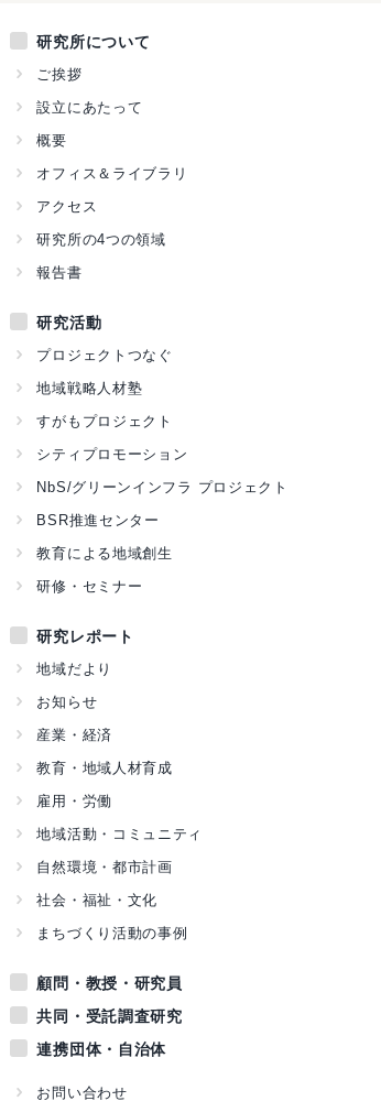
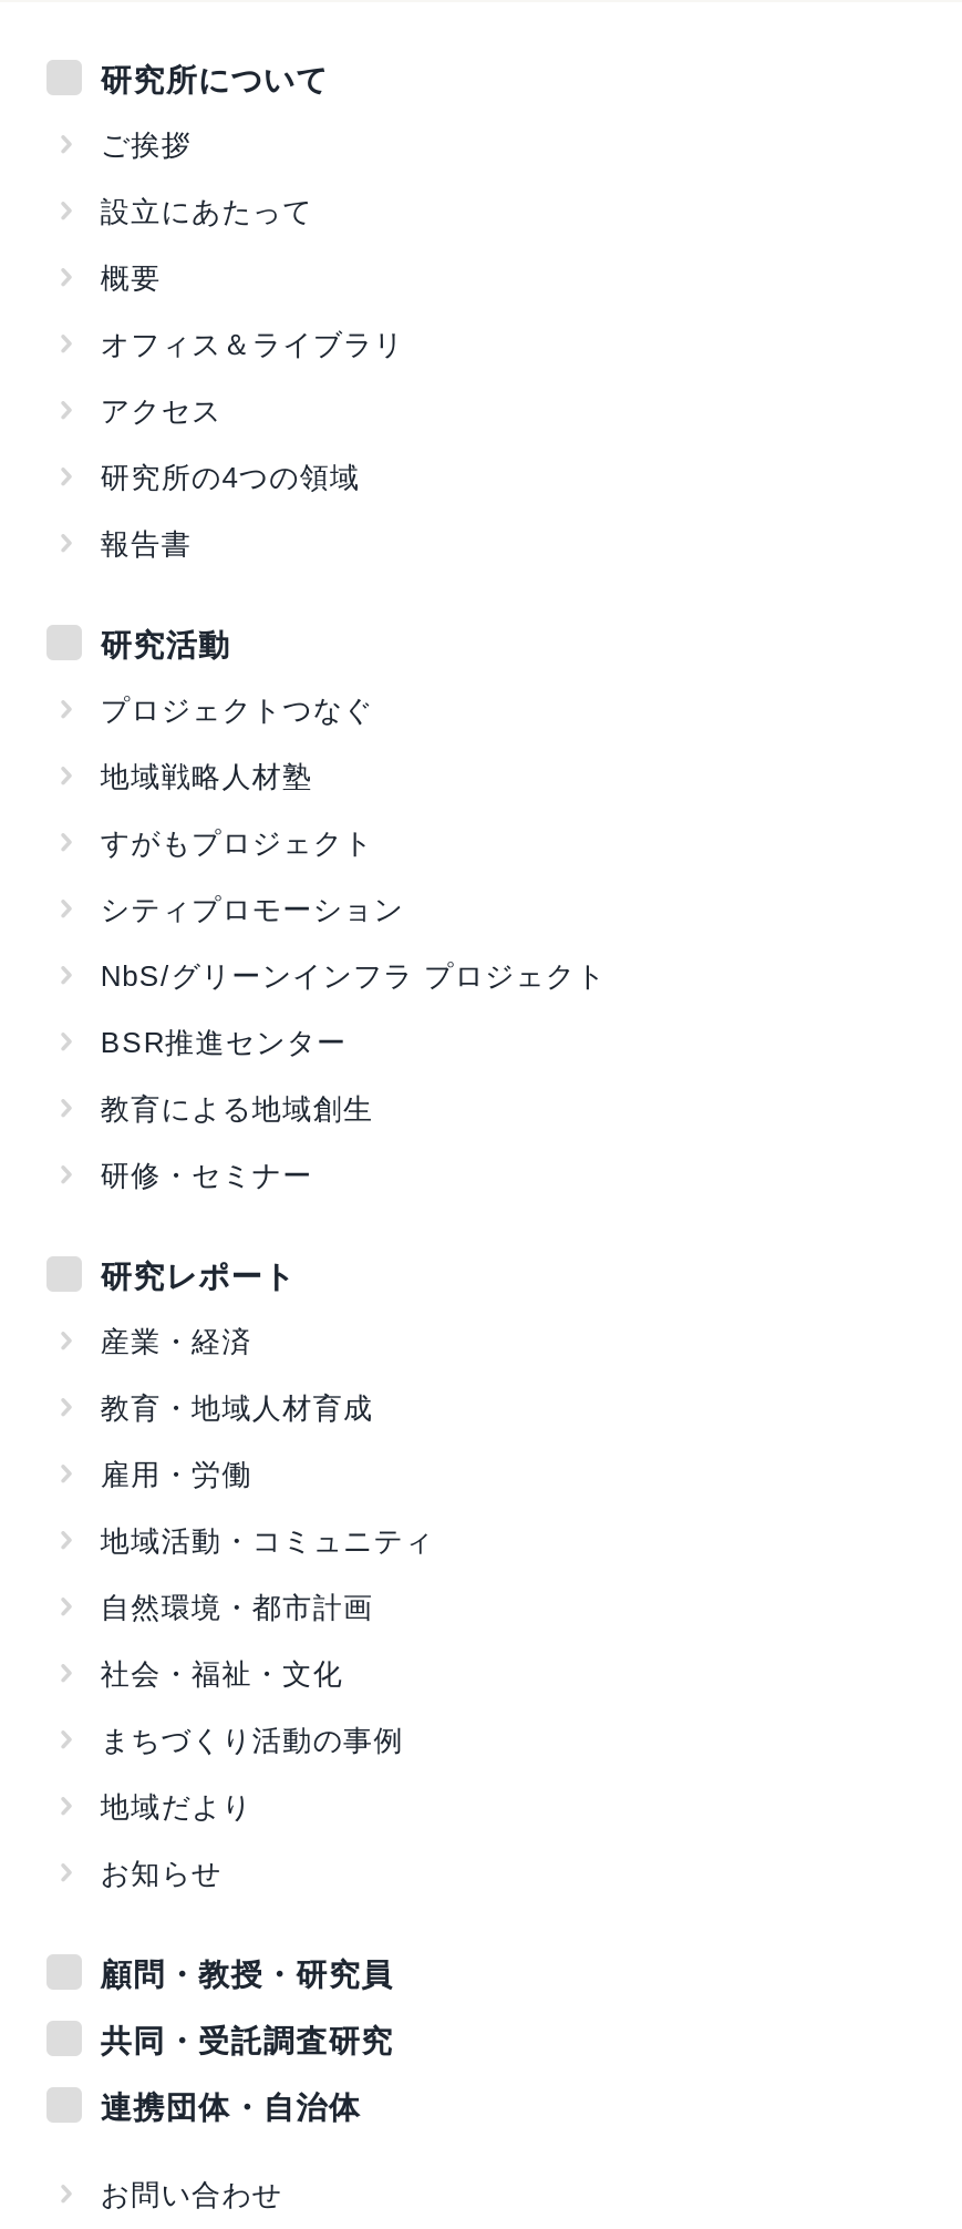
moved [37,660,112,710] -> [101,1790,252,1889]: 地域だより | お知らせ
moved [37,726,203,941] -> [101,1324,434,1756]: 産業・経済 | 教育・地域人材育成 | 雇用・労働 | 地域活動・コミュニティ | 自然環境・都市計画 | 社会・福祉・文化 | まちづくり活動の事例

